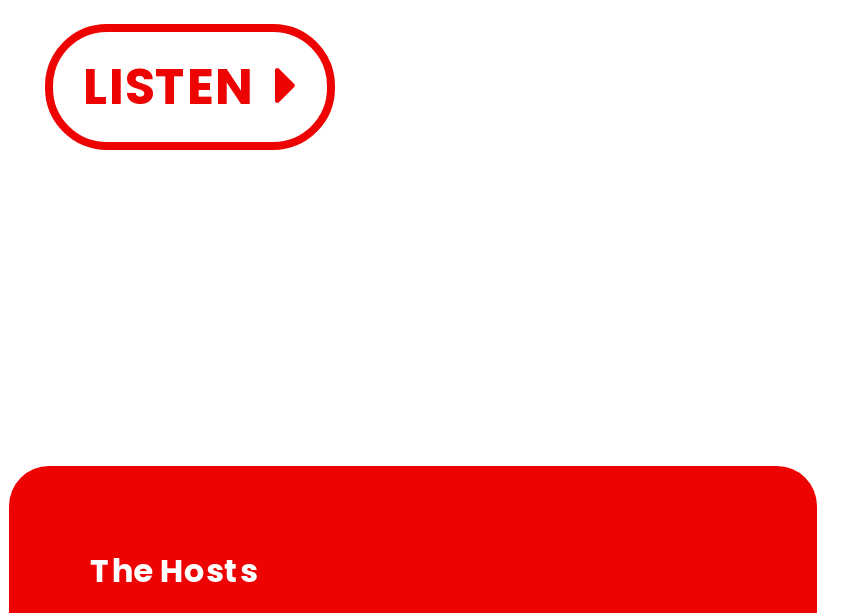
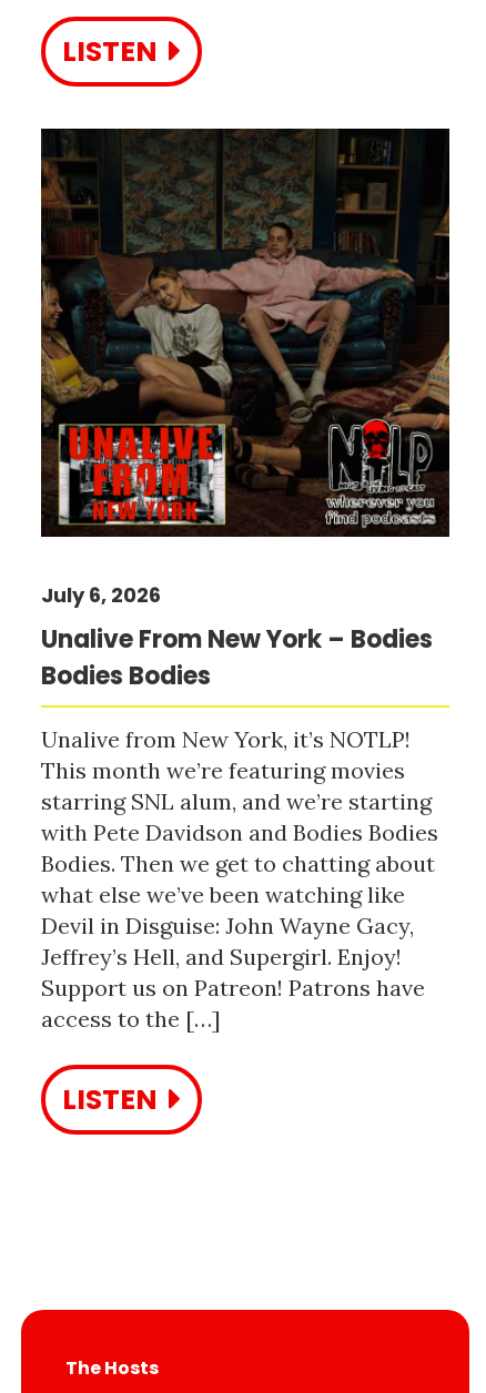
none -> [40,128,450,609] [image] | July 6, 2026
none -> [41,622,433,693] Unalive From New York – Bodies | Bodies Bodies
none -> [41,725,438,1119] Unalive from New York, it’s NOTLP! | This month we’re featuring movies | starring SNL alum, and we’re starting | with Pete Davidson and Bodies Bodies | Bodies. Then we get to chatting about | what else we’ve been watching like | Devil in Disguise: John Wayne Gacy, | Jeffrey’s Hell, and Supergirl. Enjoy! | Support us on Patreon! Patrons have | access to the […] | LISTEN

